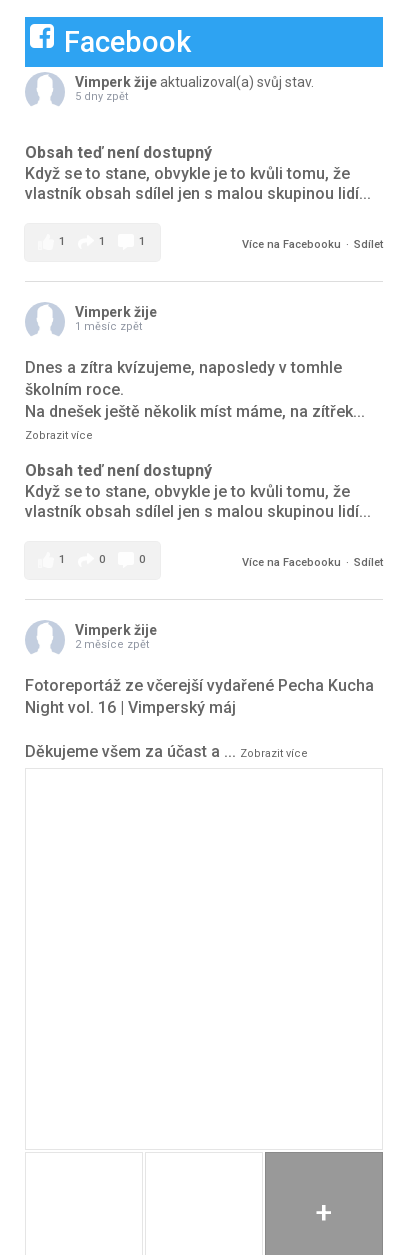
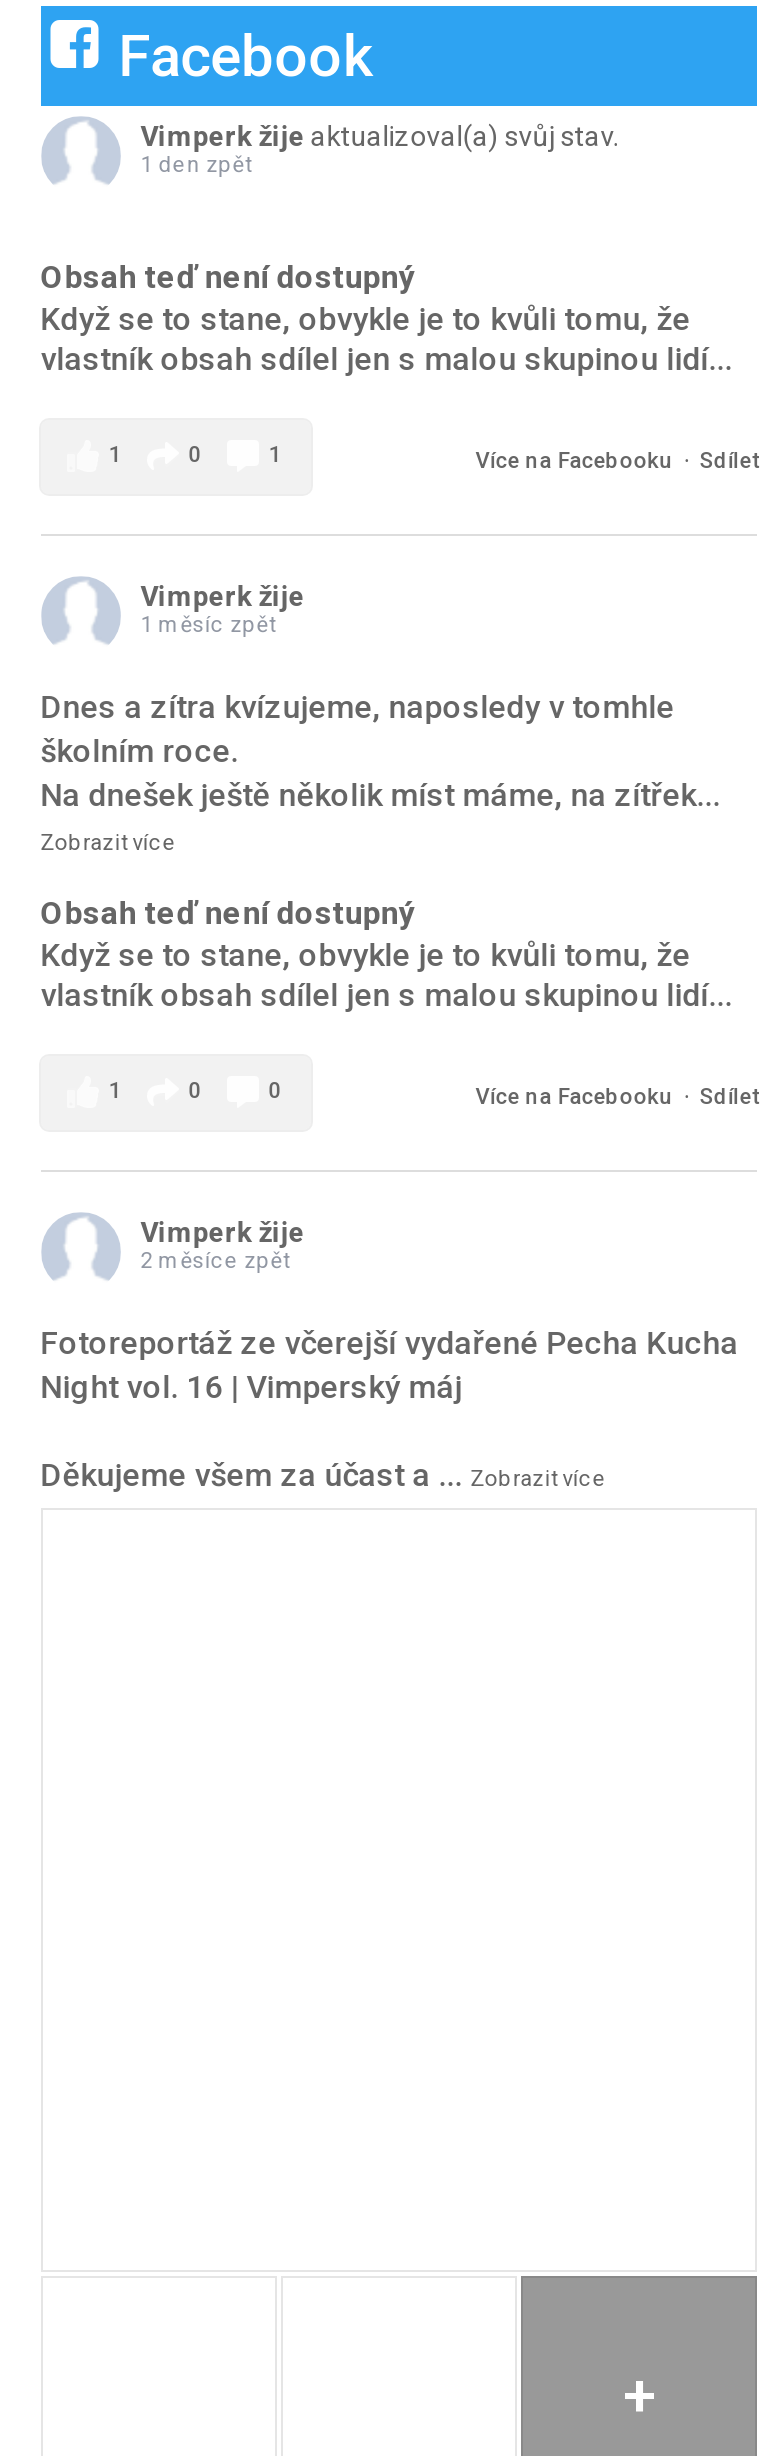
[75,90,128,103] 5 dny zpět -> [141,153,251,179] 1 den zpět
[99,235,105,248] 1 -> [189,443,201,469] 0

